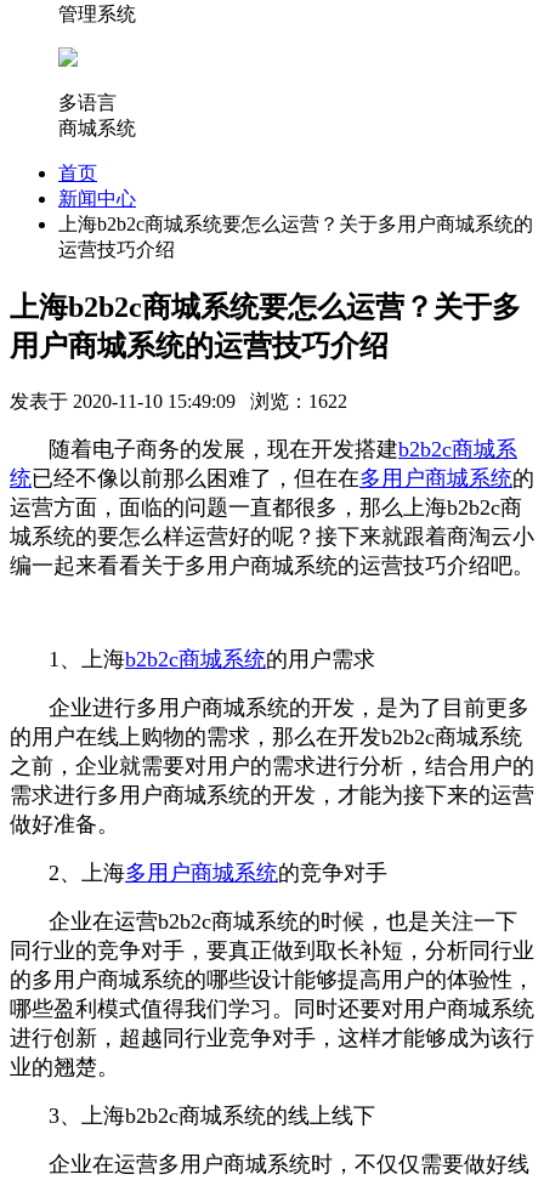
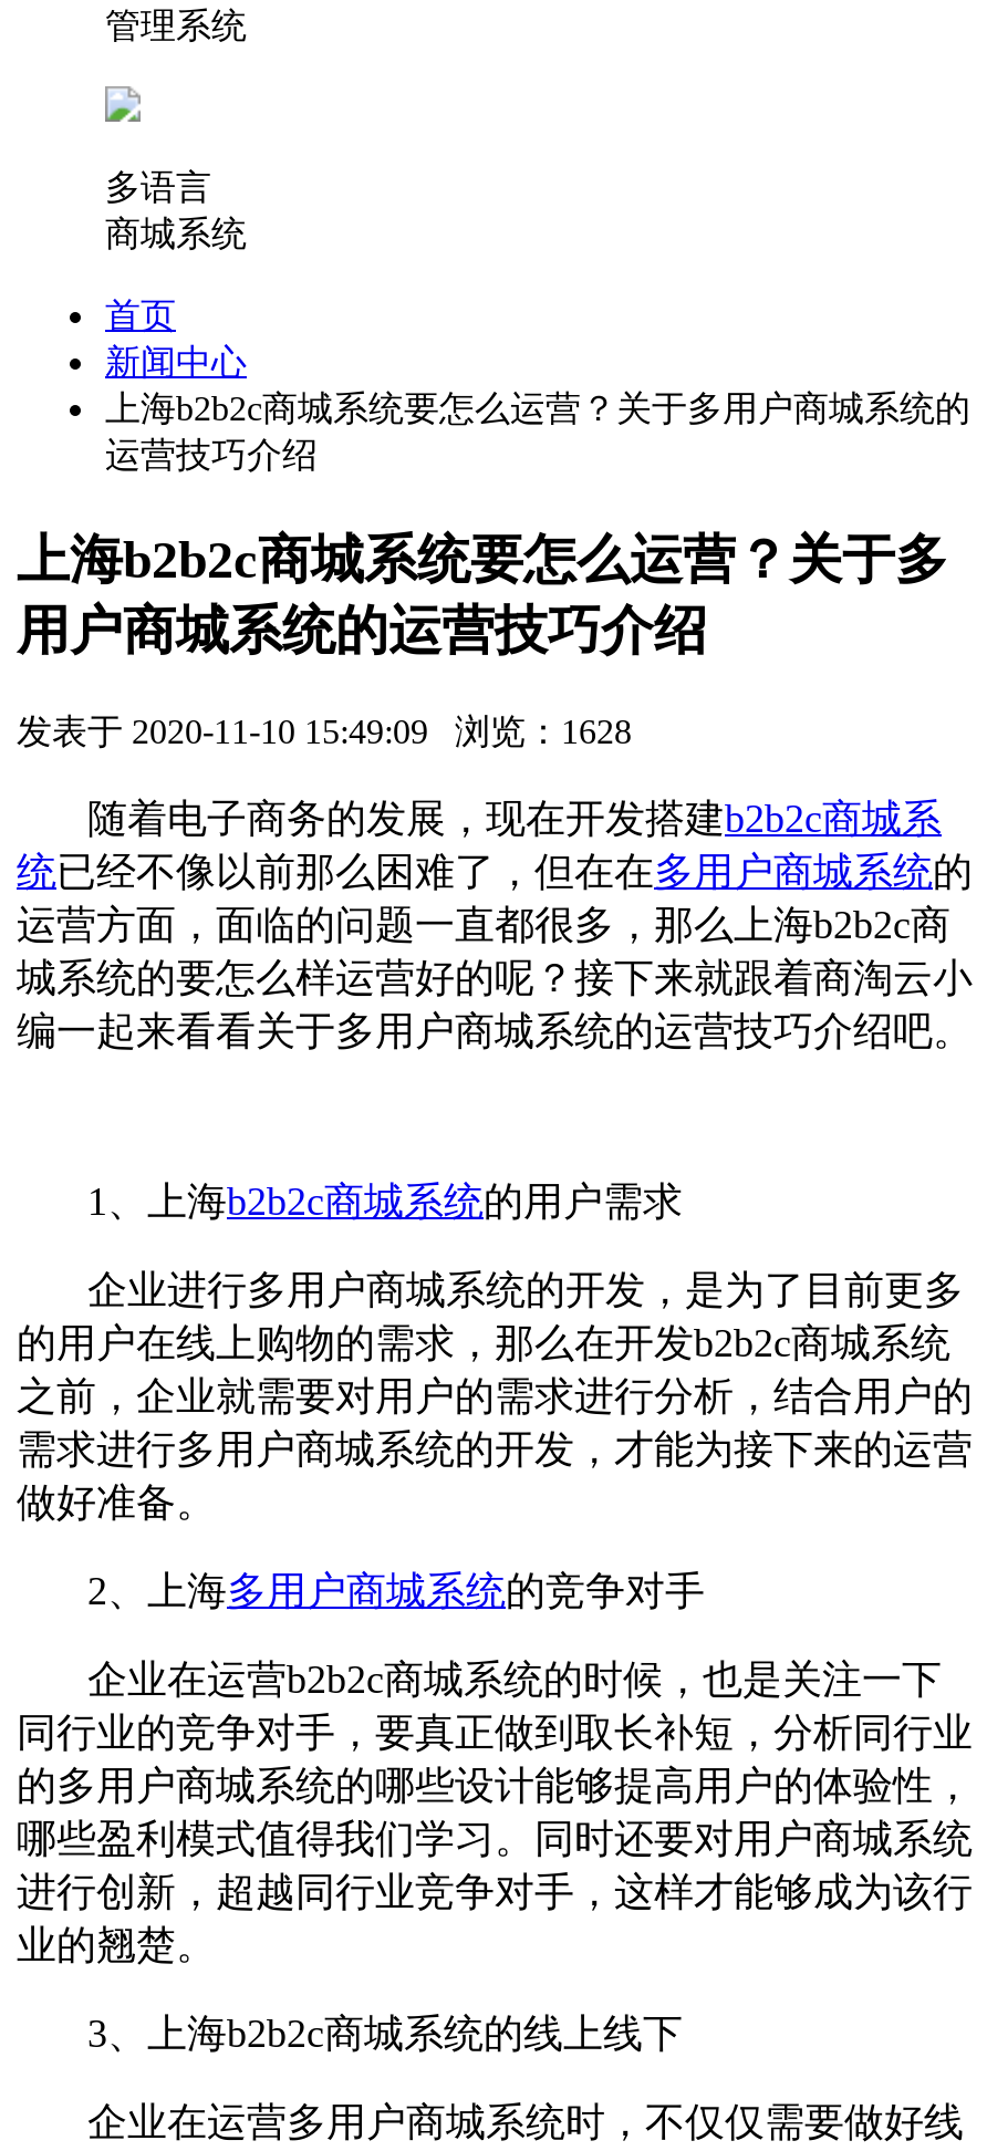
[10,391,347,412] 发表于 2020-11-10 15:49:09 浏览：1622 -> [17,713,632,750] 发表于 2020-11-10 15:49:09 浏览：1628

